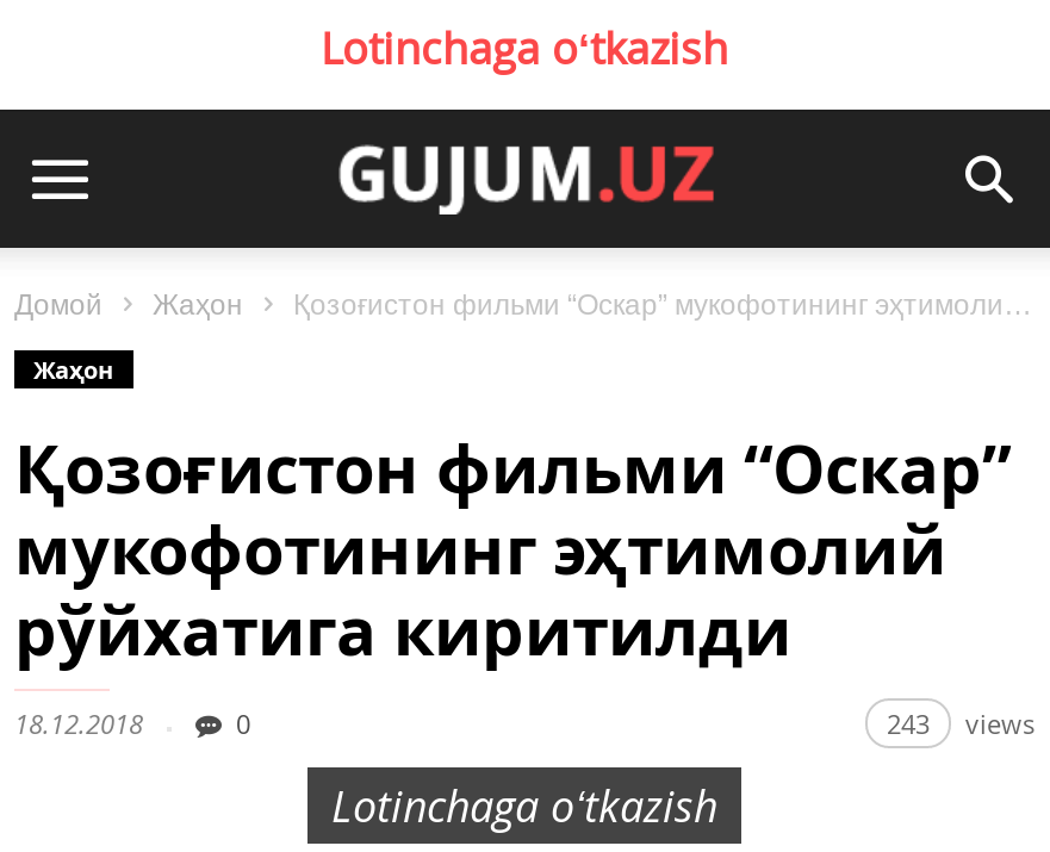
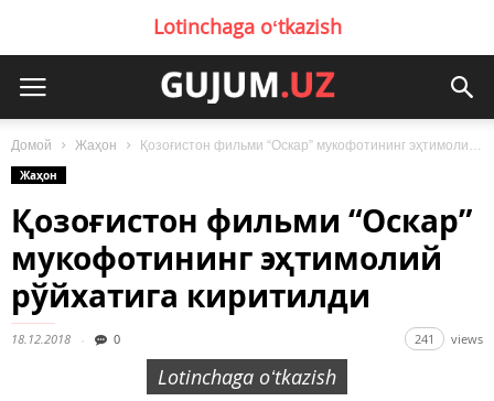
[887,705,1035,741] 243 views -> [415,330,483,347] 241 views

